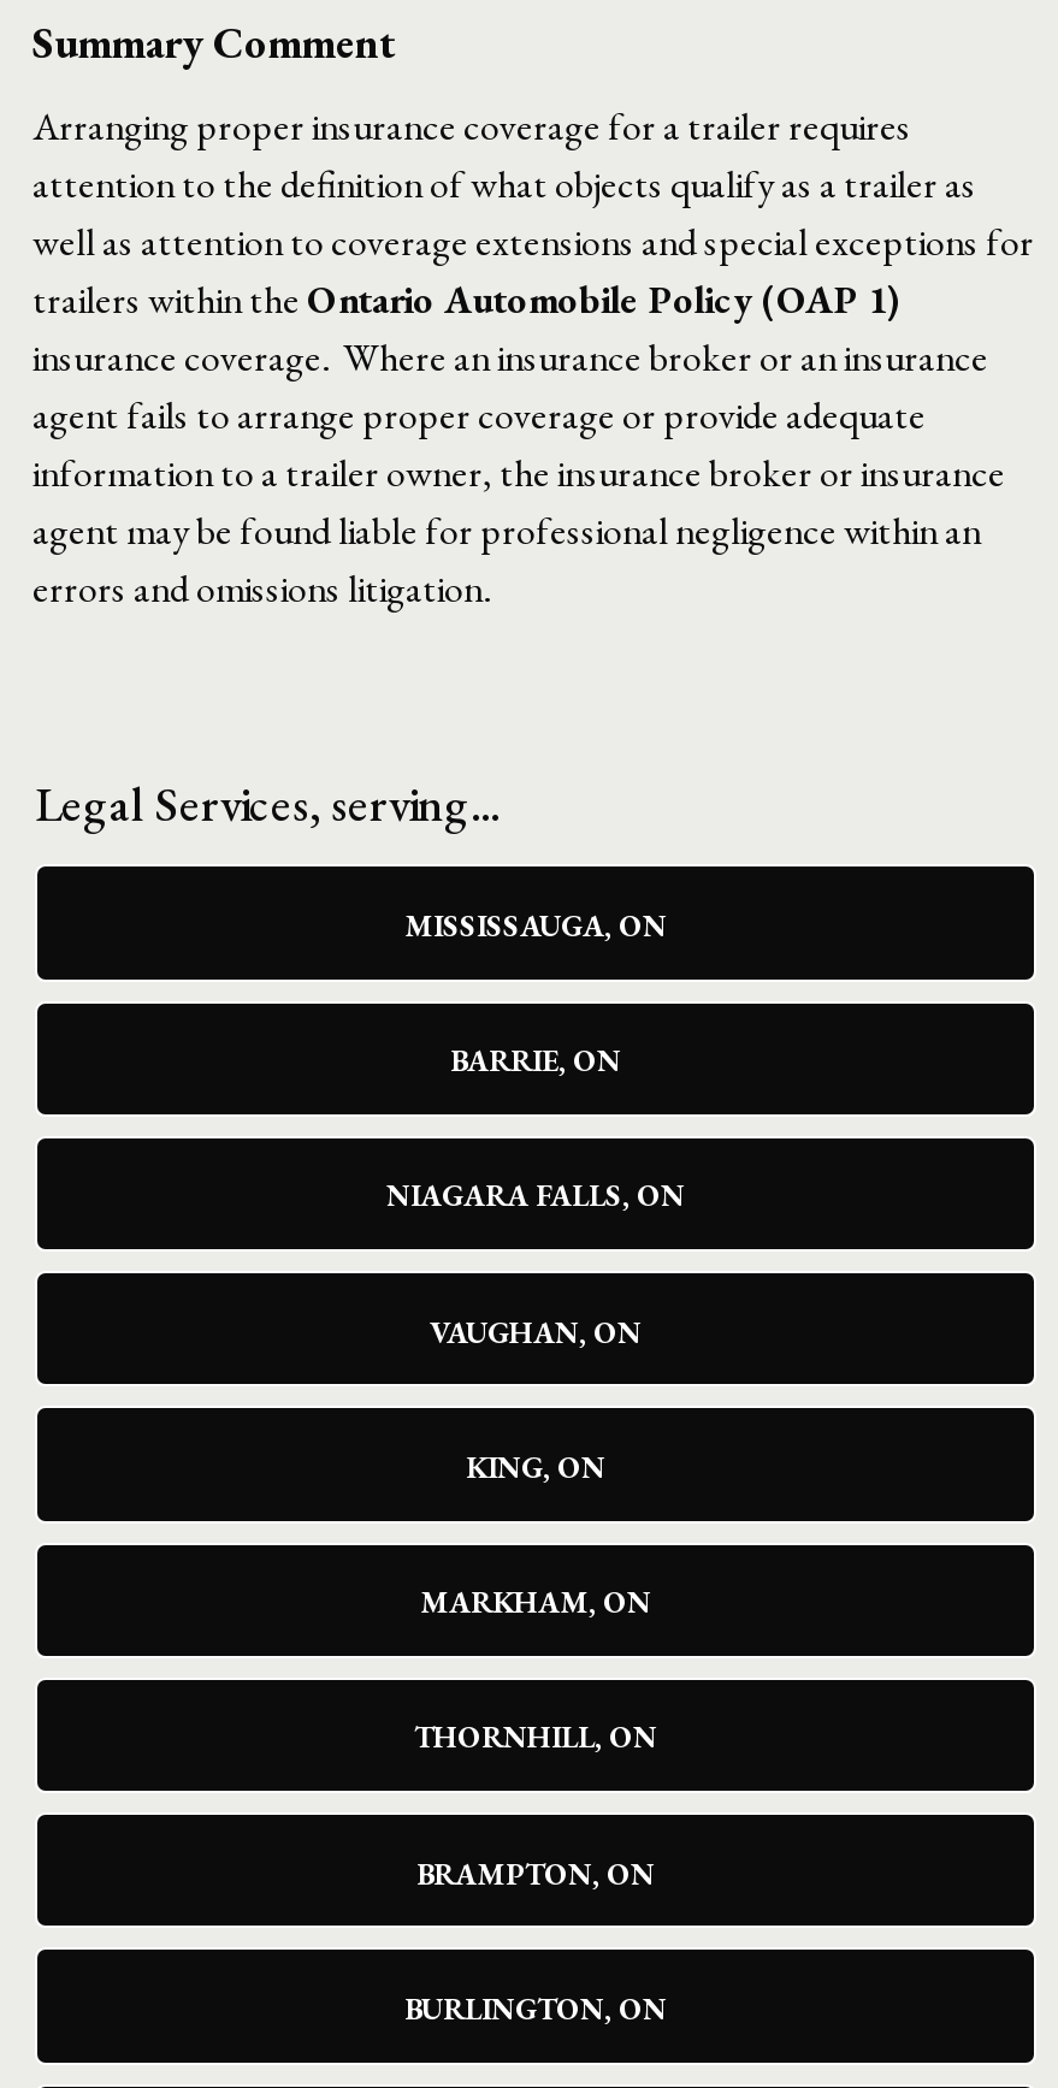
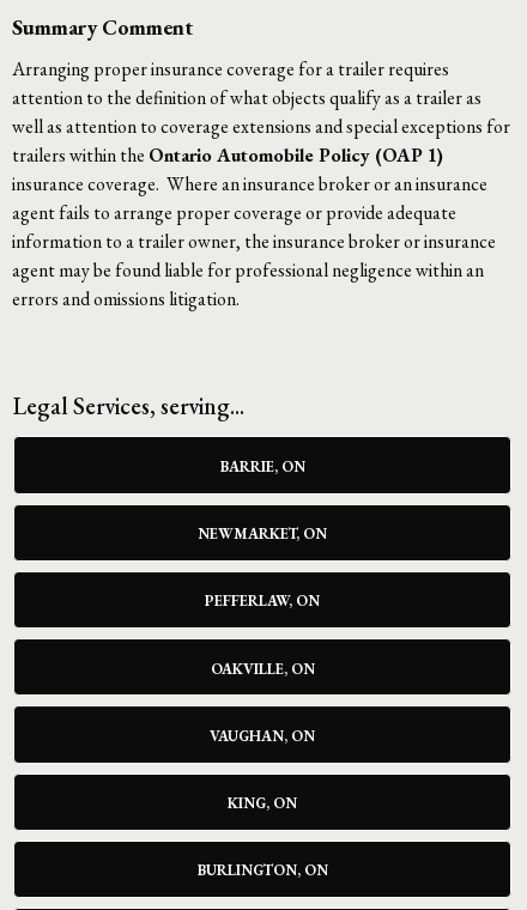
[404,905,667,946] MISSISSAUGA, ON -> none
[386,1176,685,1216] NIAGARA FALLS, ON -> [198,523,327,678] NEWMARKET, ON | PEFFERLAW, ON | OAKVILLE, ON
moved [430,1311,642,1487] -> [210,725,315,813]: VAUGHAN, ON | KING, ON
[414,1582,657,1893] MARKHAM, ON | THORNHILL, ON | BRAMPTON, ON -> none

